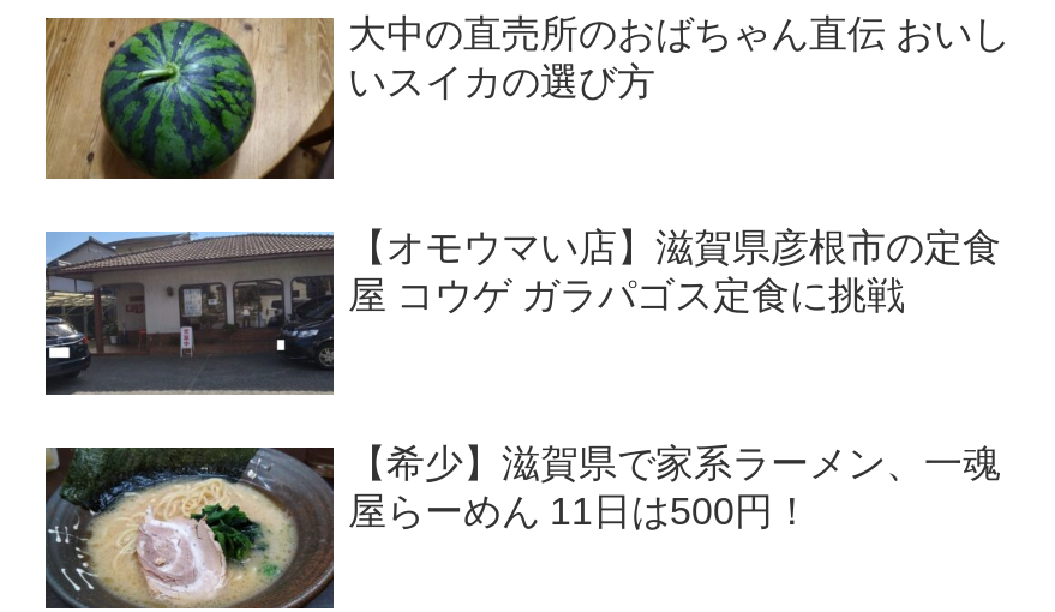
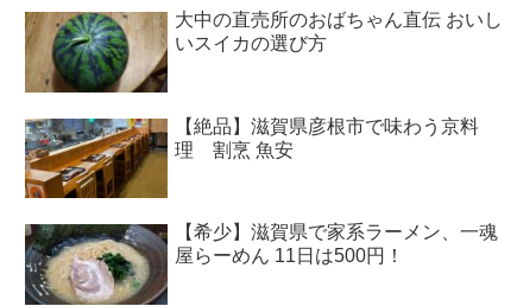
[43,228,1001,398] [image] | 【オモウマい店】滋賀県彦根市の定食 | 屋 コウゲ ガラパゴス定食に挑戦 -> [24,116,479,199] [image] | 【絶品】滋賀県彦根市で味わう京料 | 理 割烹 魚安

